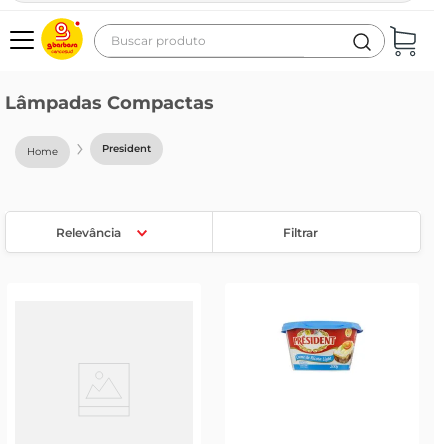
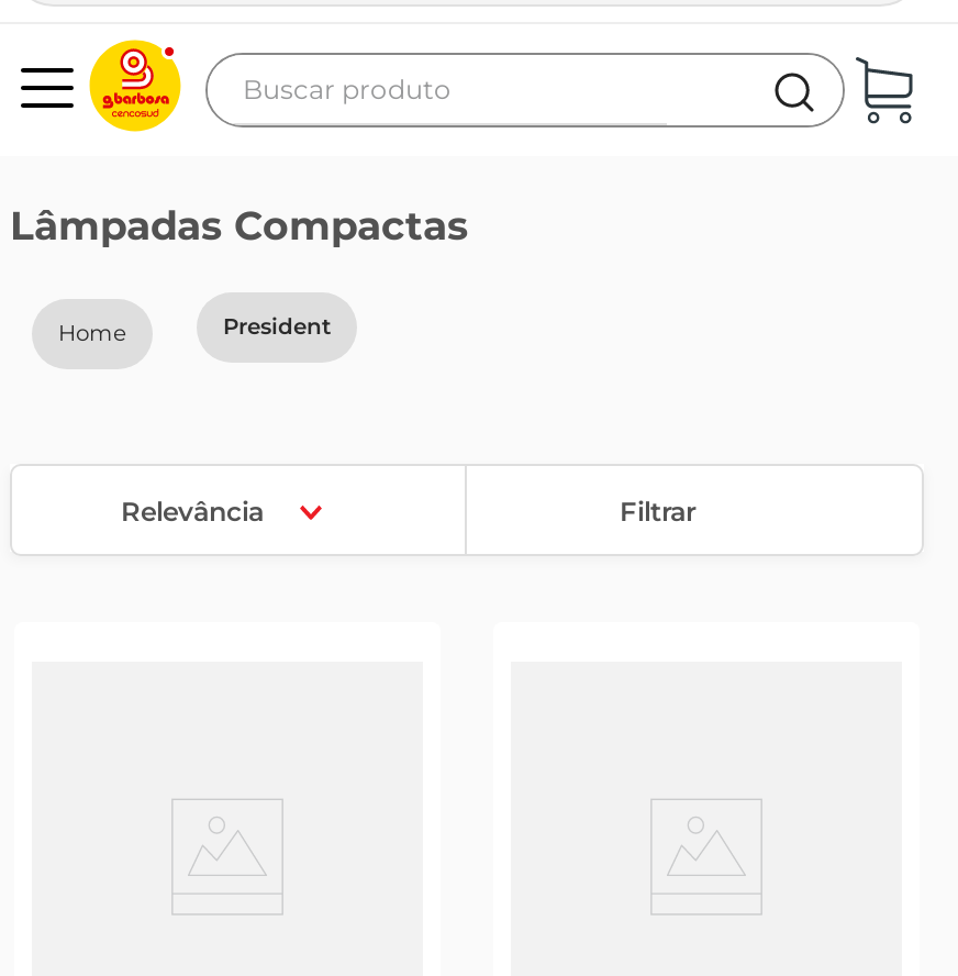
[281,320,364,372] [image] -> none

